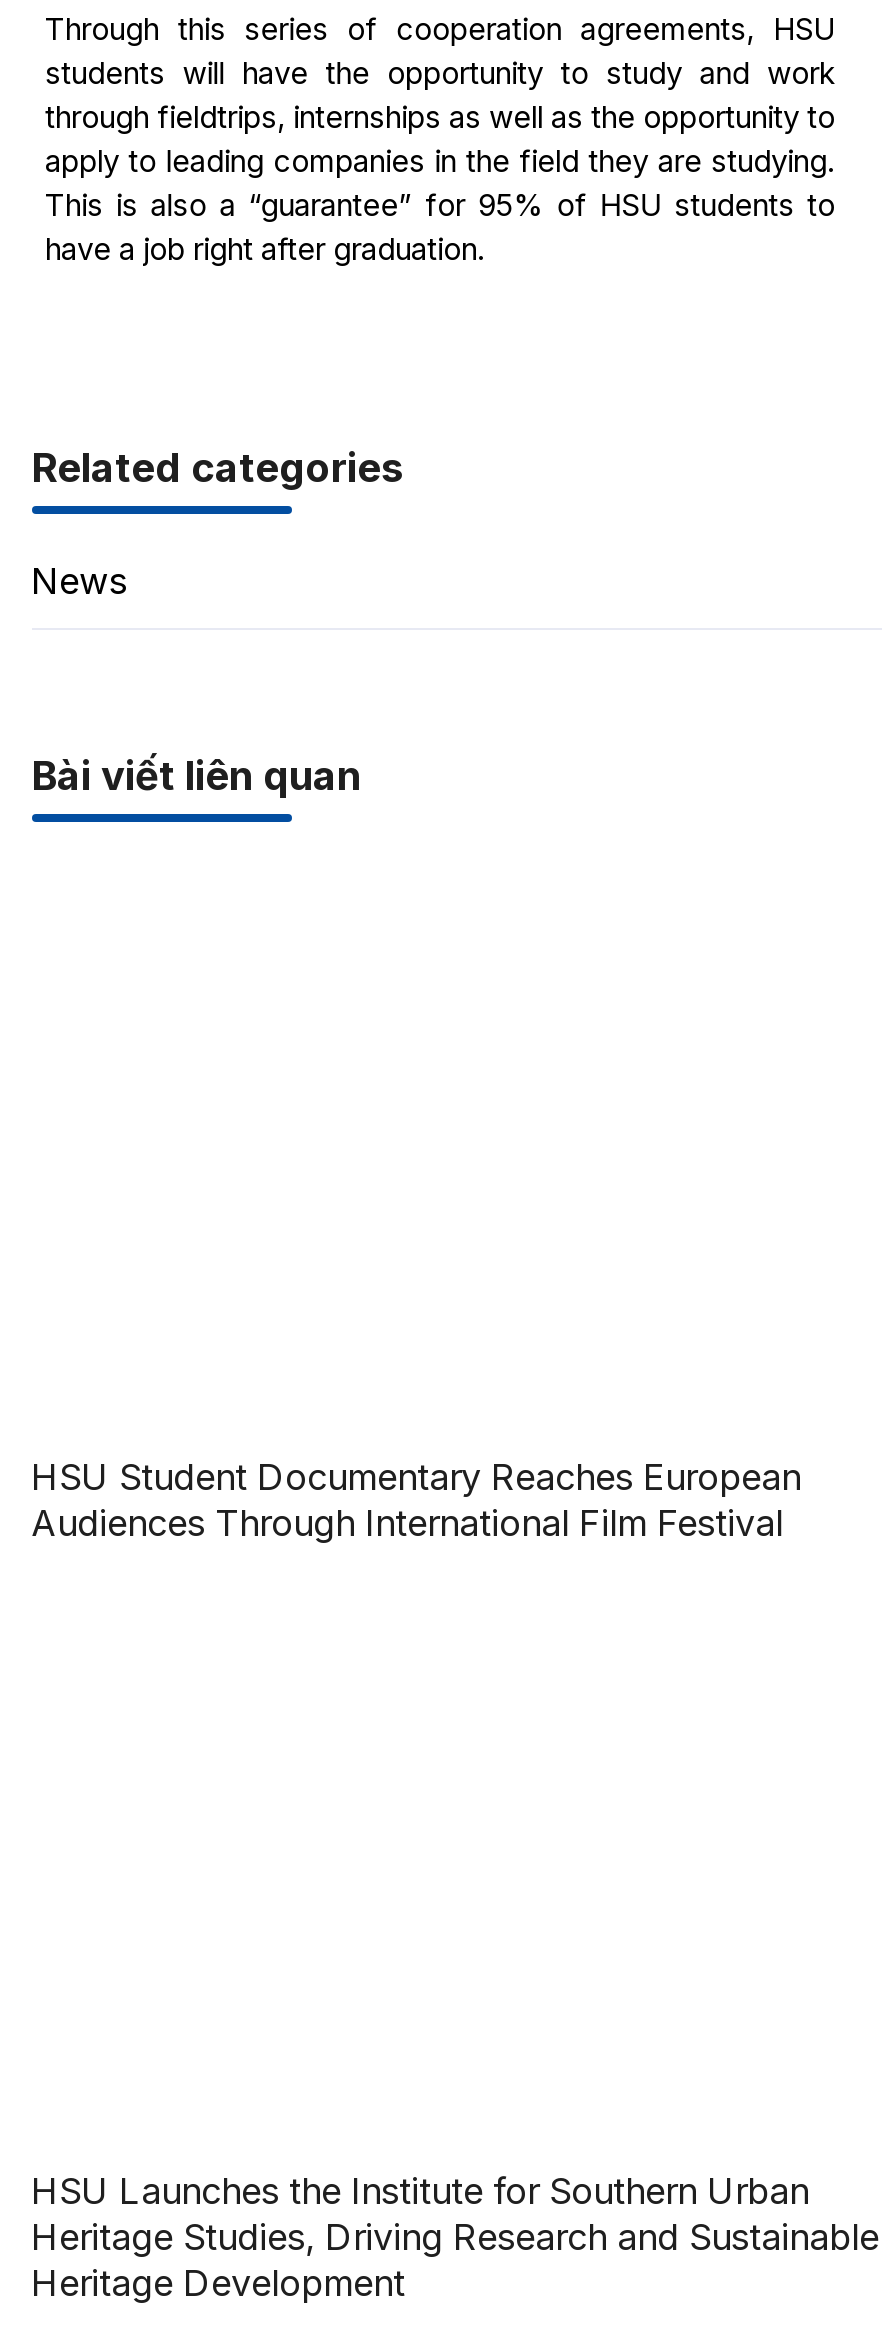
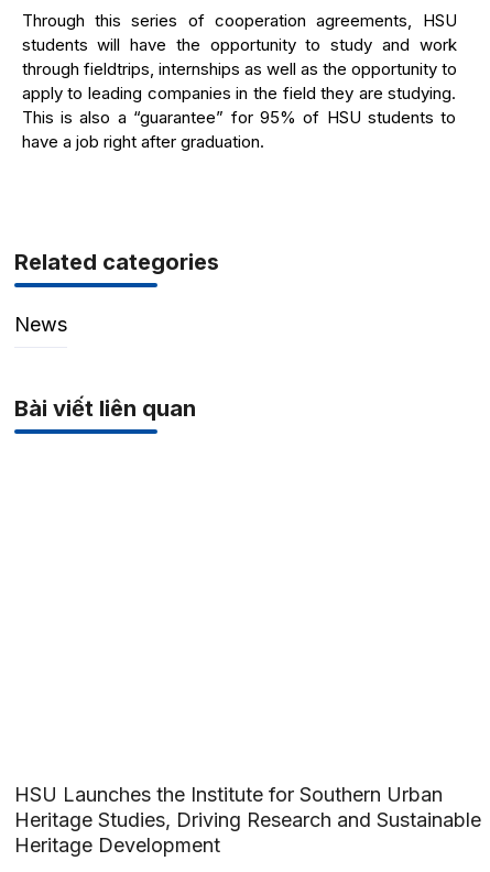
[31,1457,801,1545] HSU Student Documentary Reaches European | Audiences Through International Film Festival -> none

